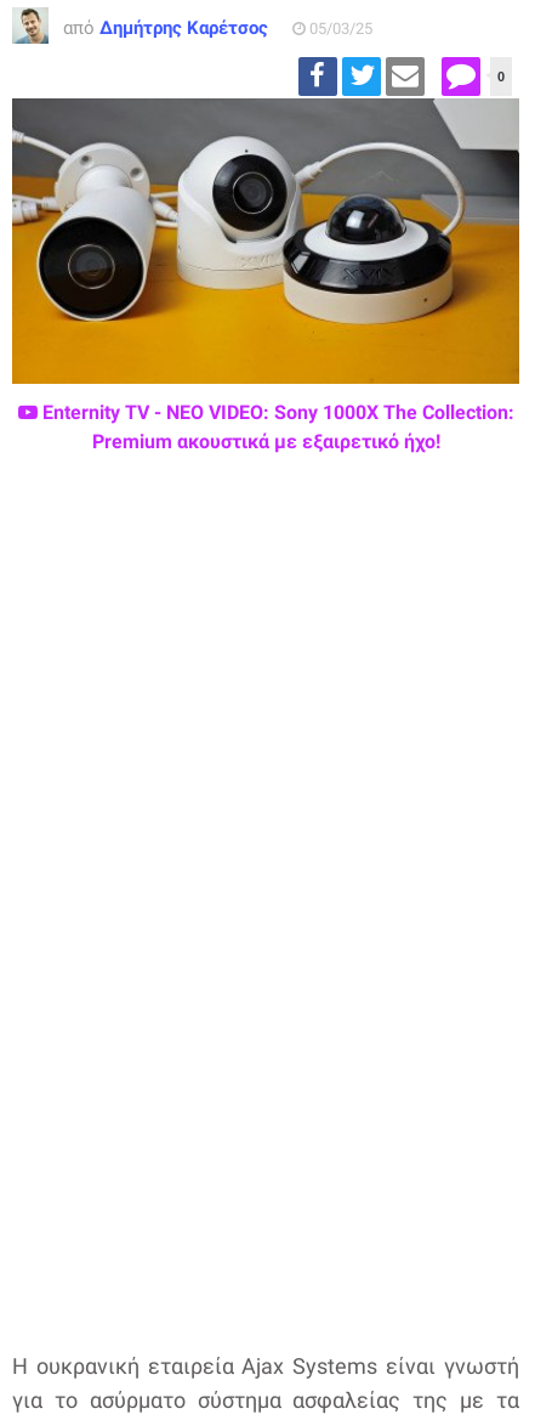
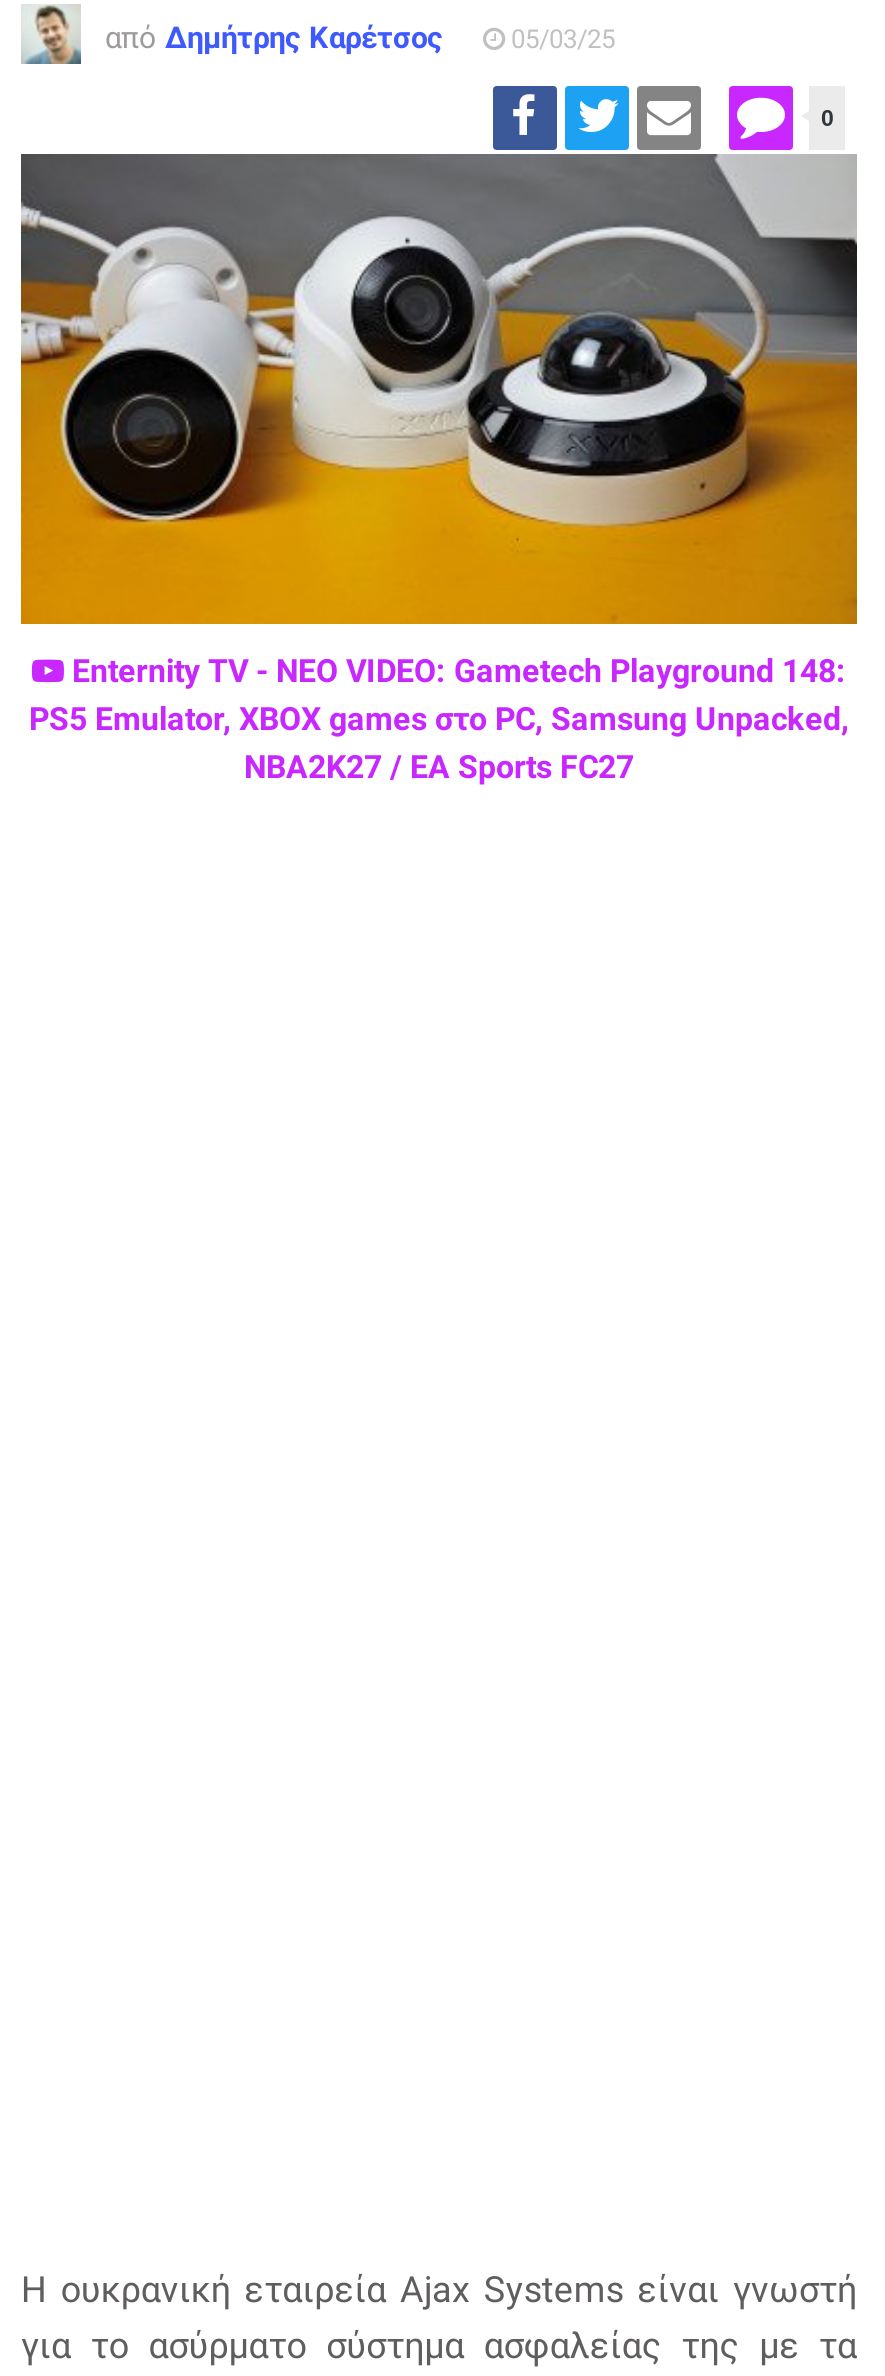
[37,401,514,453] Enternity TV - ΝΕΟ VIDEO: Sony 1000X The Collection: | Premium ακουστικά με εξαιρετικό ήχο! -> [29,652,849,786] Enternity TV - ΝΕΟ VIDEO: Gametech Playground 148: | PS5 Emulator, XBOX games στο PC, Samsung Unpacked, | NBA2K27 / EA Sports FC27

